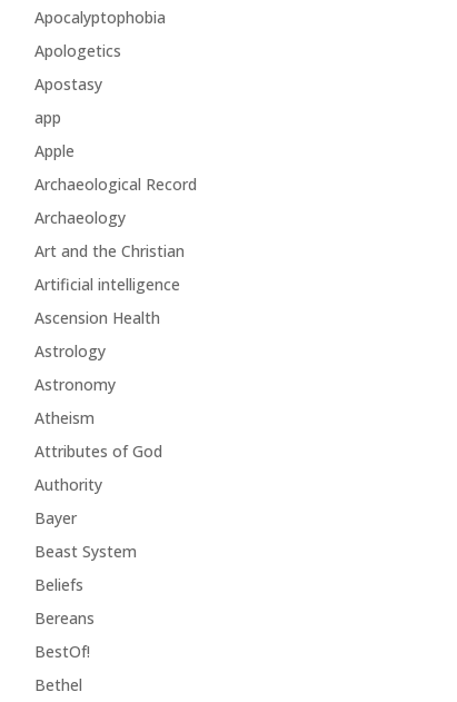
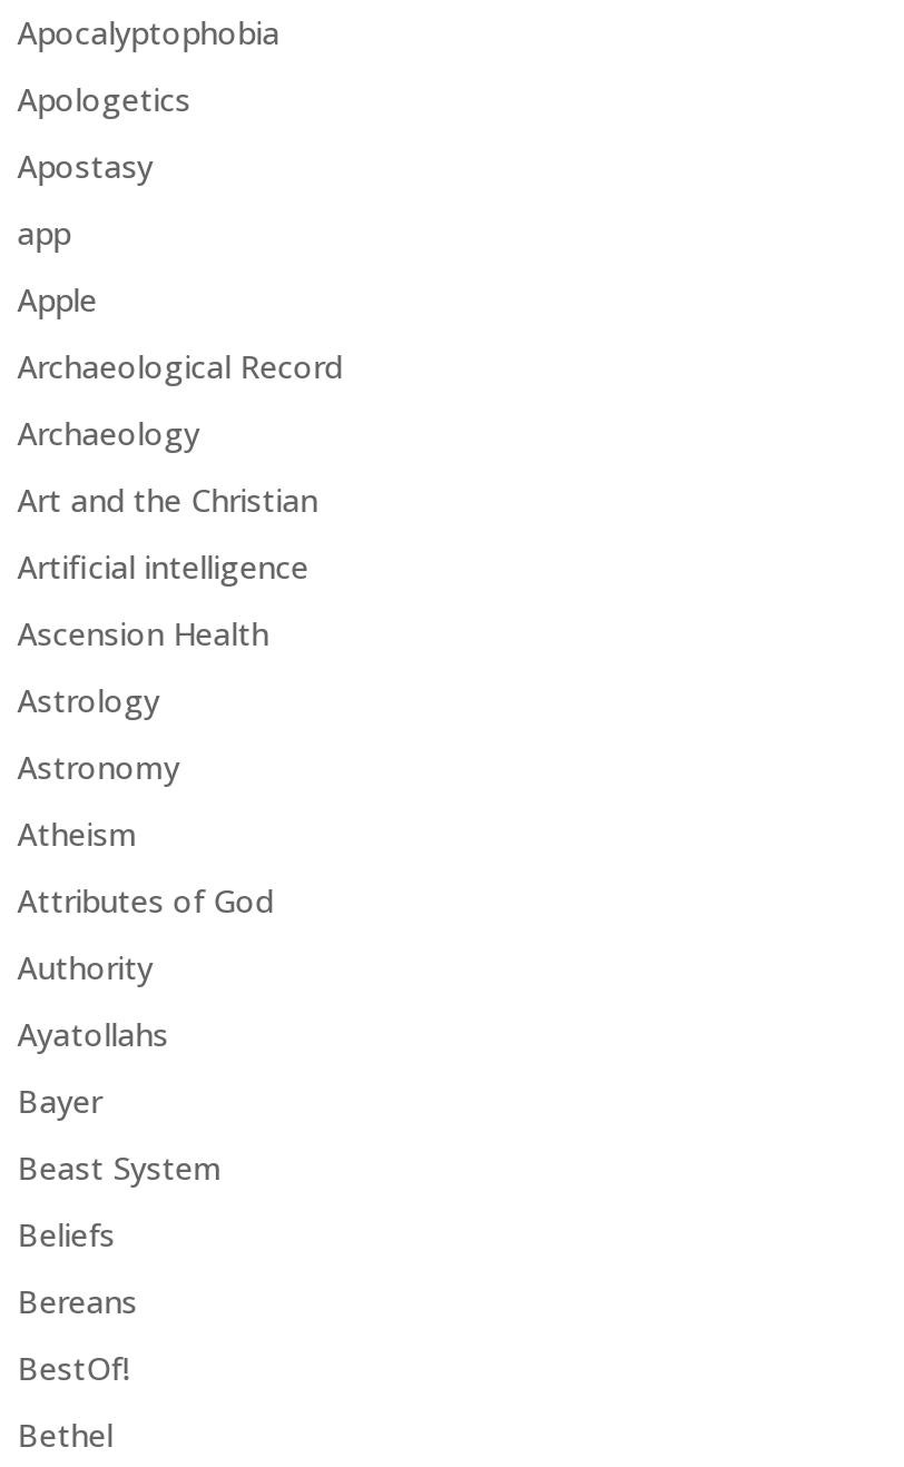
none -> [17,1013,169,1055] Ayatollahs

